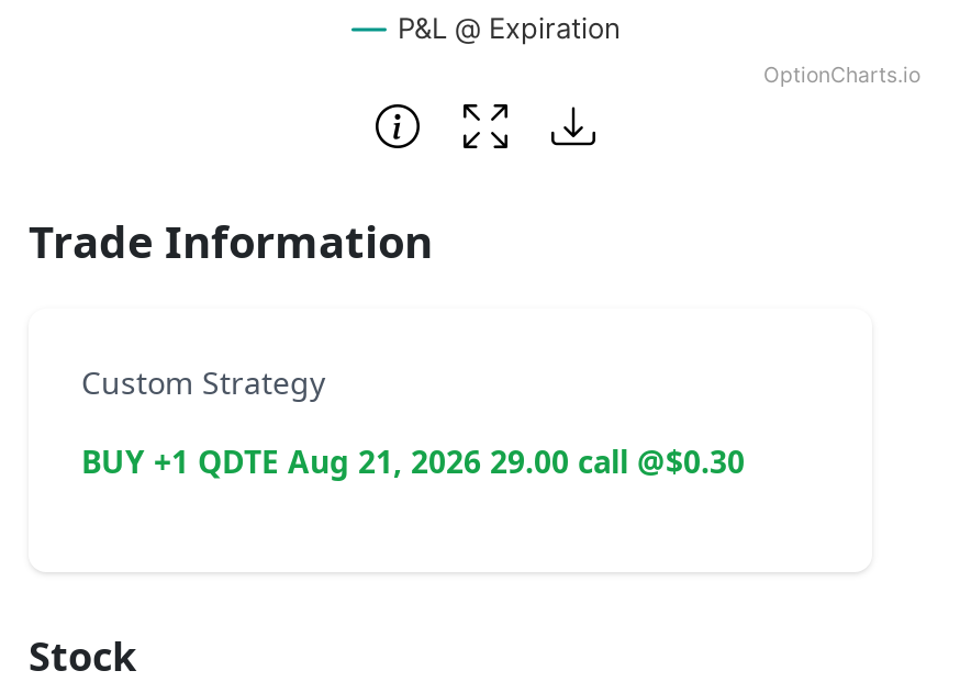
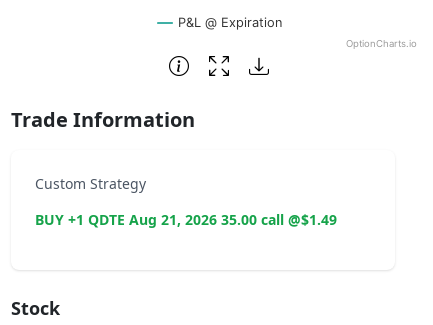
[81,440,745,482] BUY +1 QDTE Aug 21, 2026 29.00 call @$0.30 -> [35,210,337,229] BUY +1 QDTE Aug 21, 2026 35.00 call @$1.49

